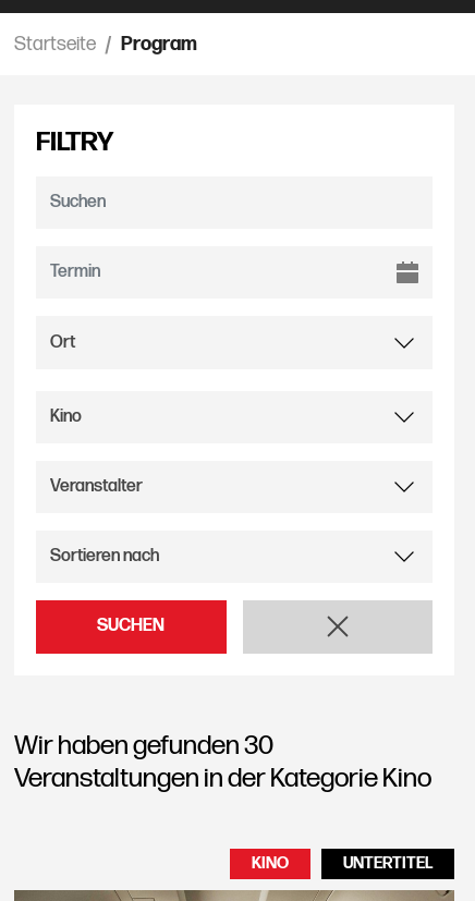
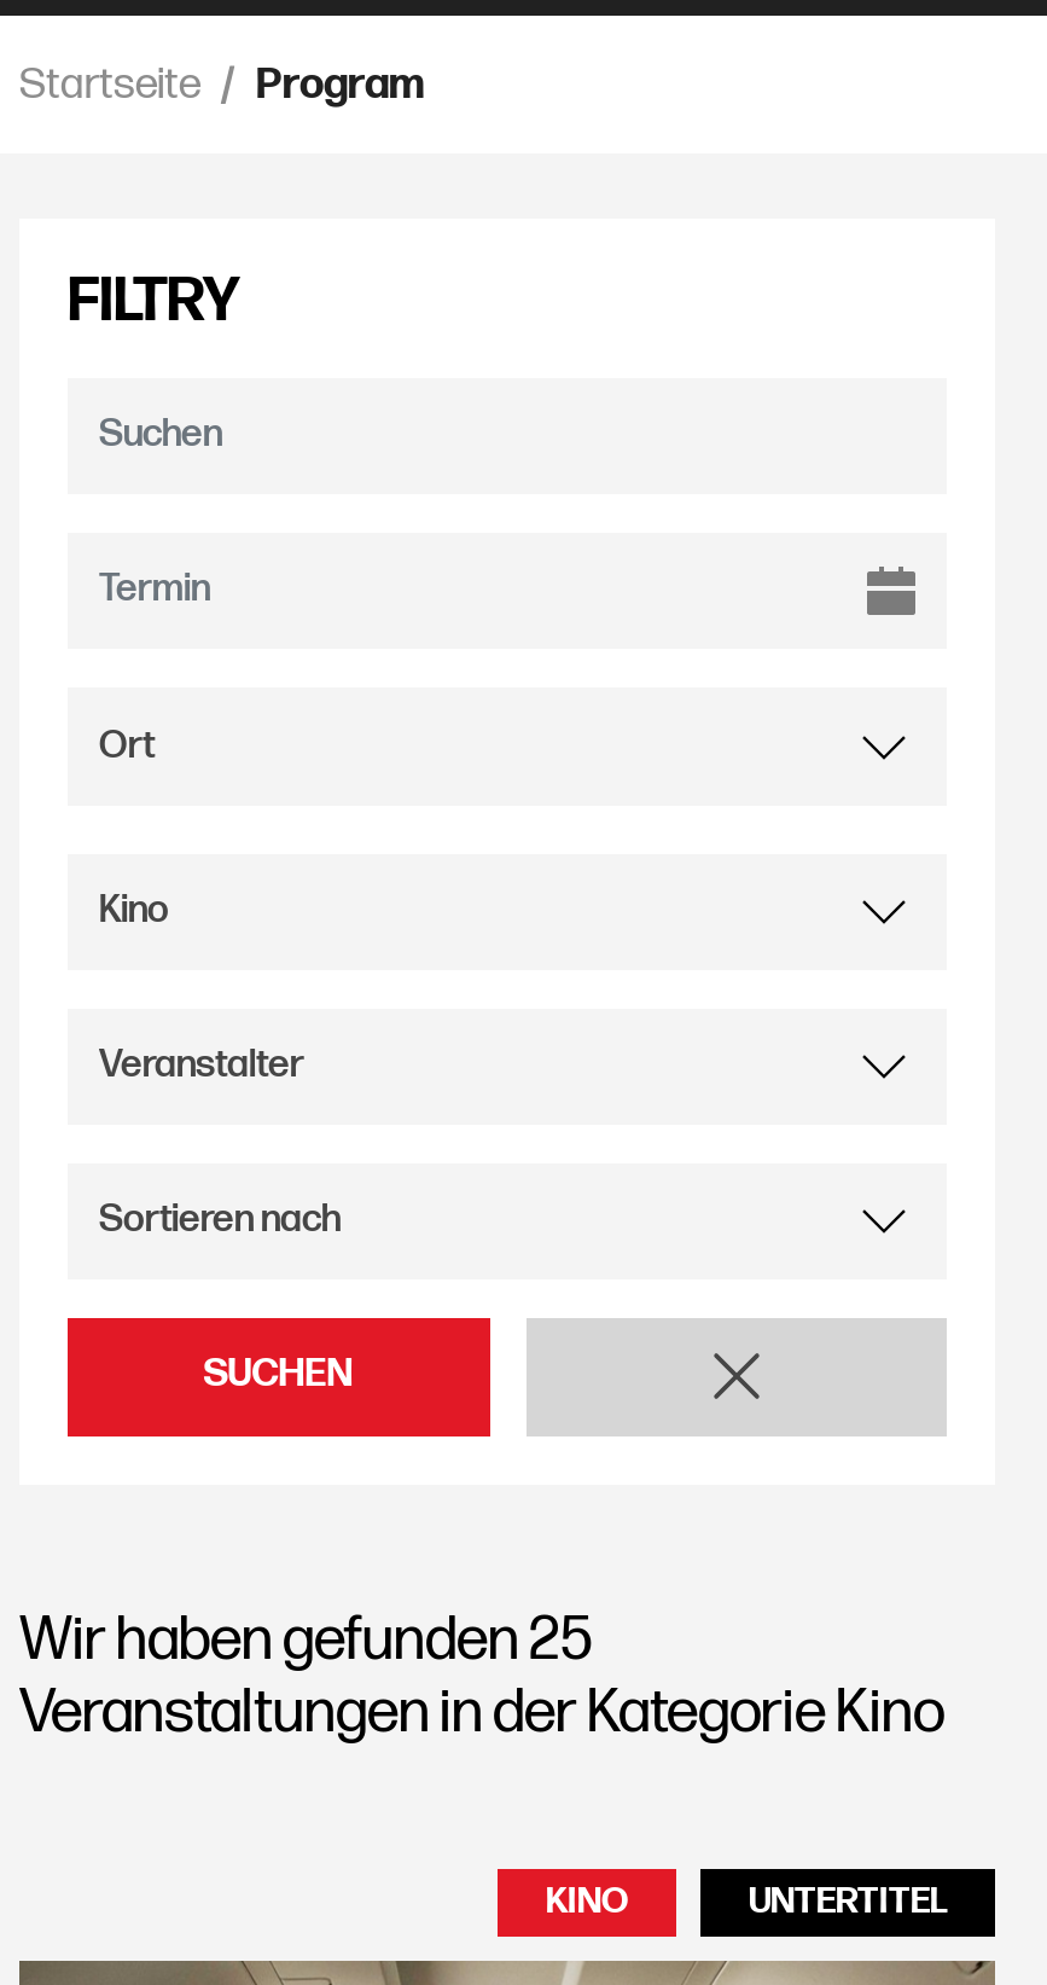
[14,728,273,762] Wir haben gefunden 30 -> [19,1602,592,1677] Wir haben gefunden 25

